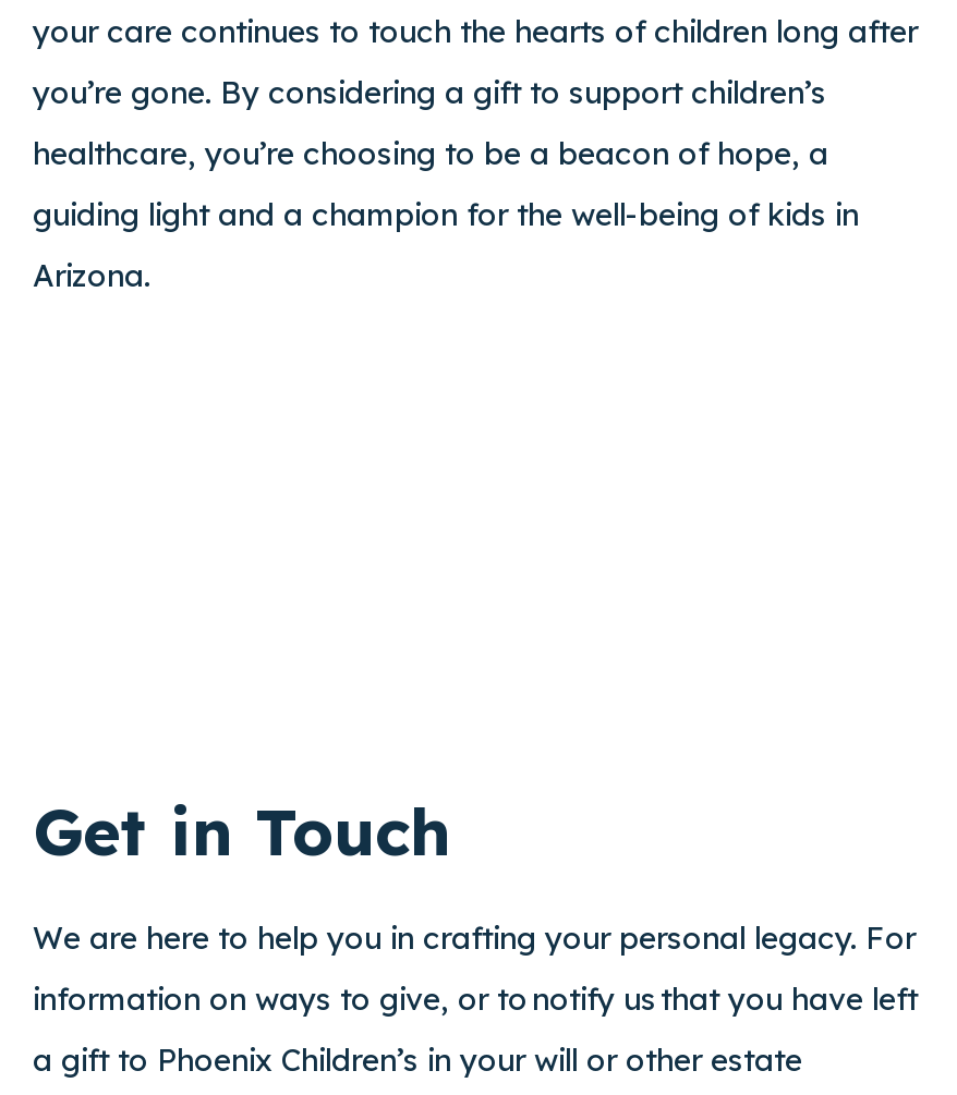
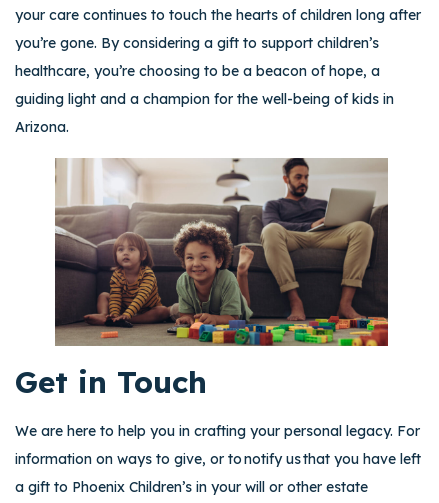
none -> [54,157,389,347] [image]

